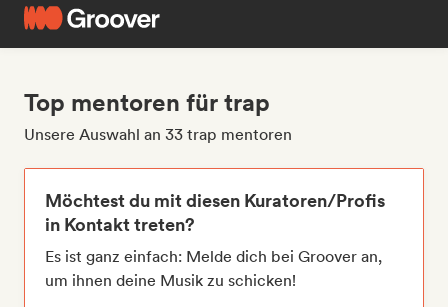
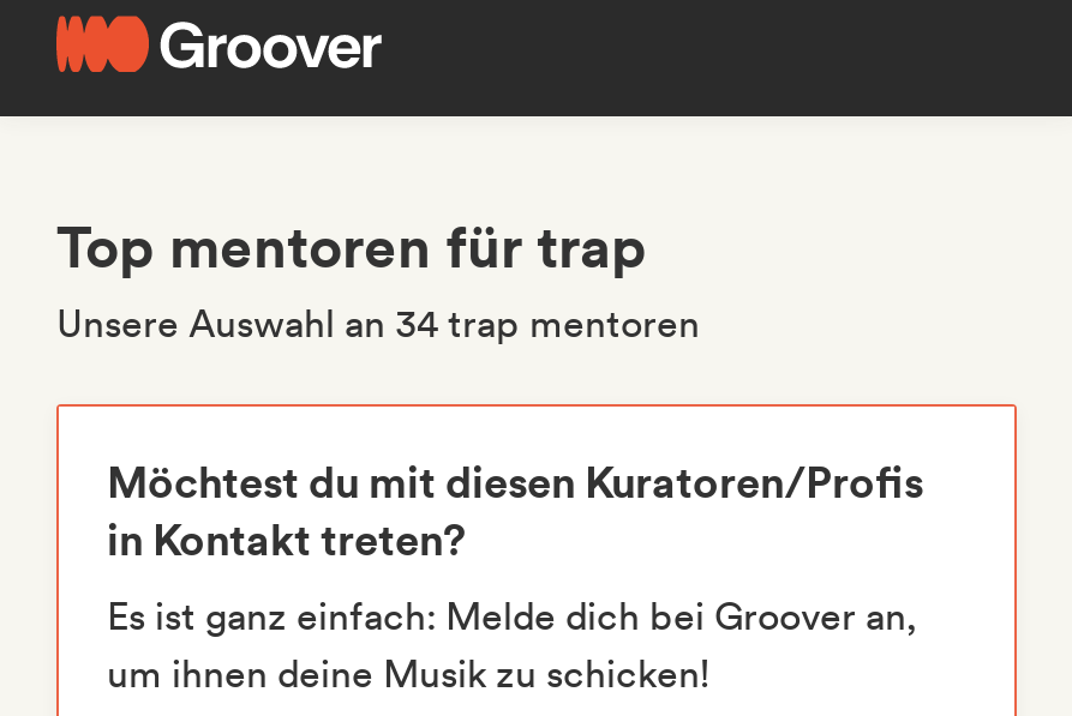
[24,125,292,144] Unsere Auswahl an 33 trap mentoren -> [56,301,700,347] Unsere Auswahl an 34 trap mentoren

